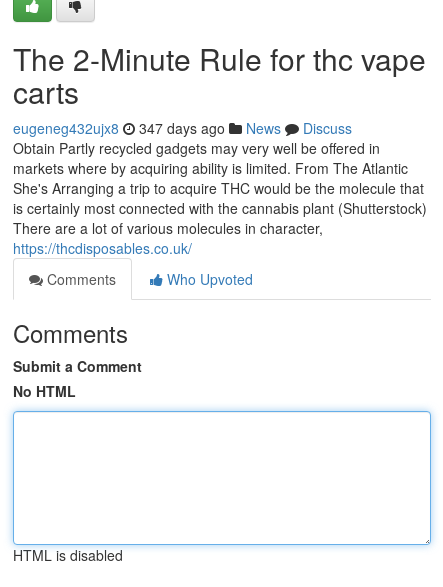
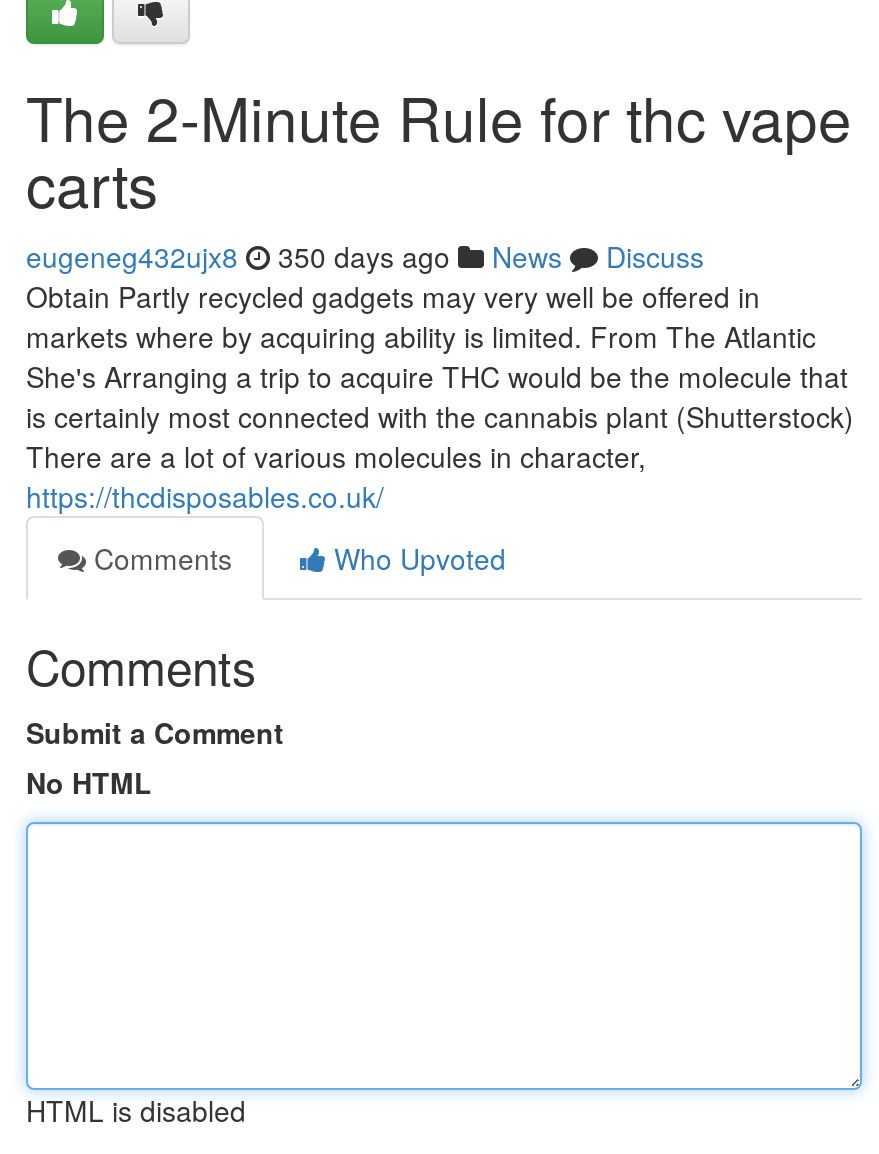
[13,118,352,138] eugeneg432ujx8 347 days ago News Discuss -> [26,236,704,276] eugeneg432ujx8 350 days ago News Discuss

